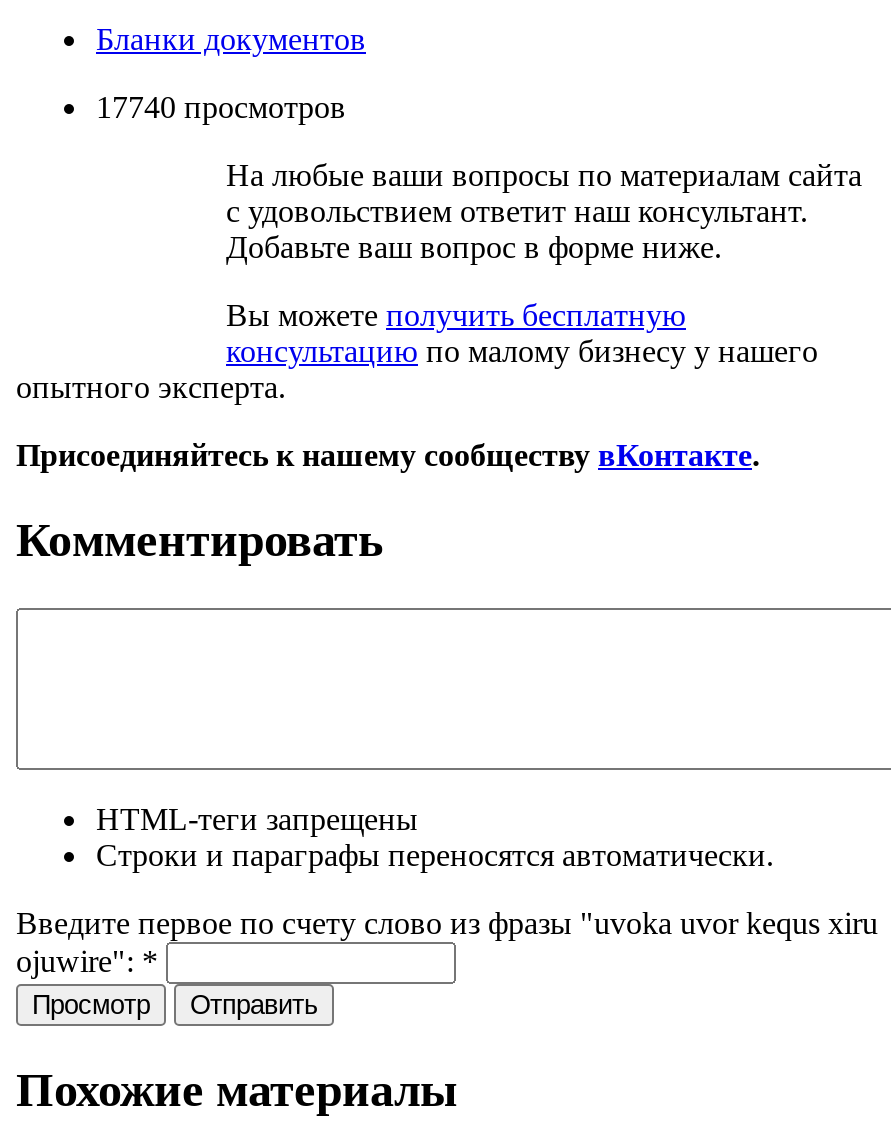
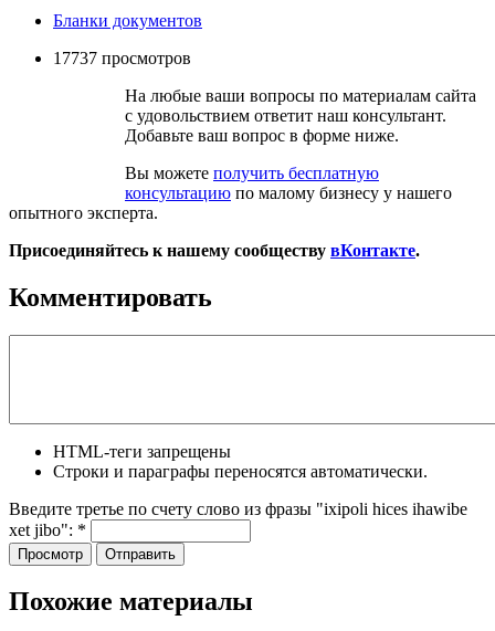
[96,90,346,124] 17740 просмотров -> [53,48,191,67] 17737 просмотров
[16,905,878,977] Введите первое по счету слово из фразы "uvoka uvor kequs xiru | ojuwire": * -> [9,499,467,539] Введите третье по счету слово из фразы "ixipoli hices ihawibe | xet jibo": *

